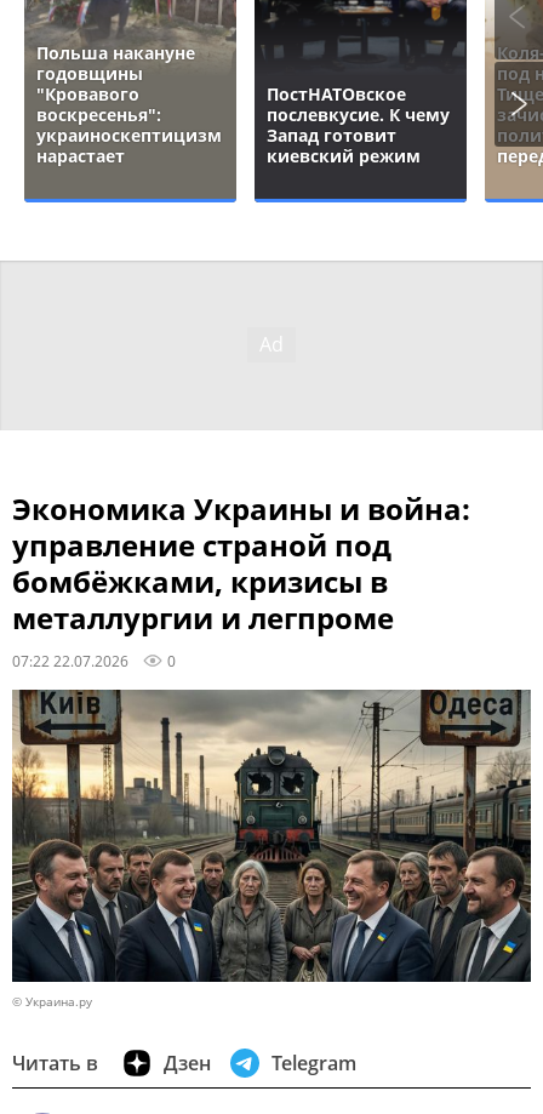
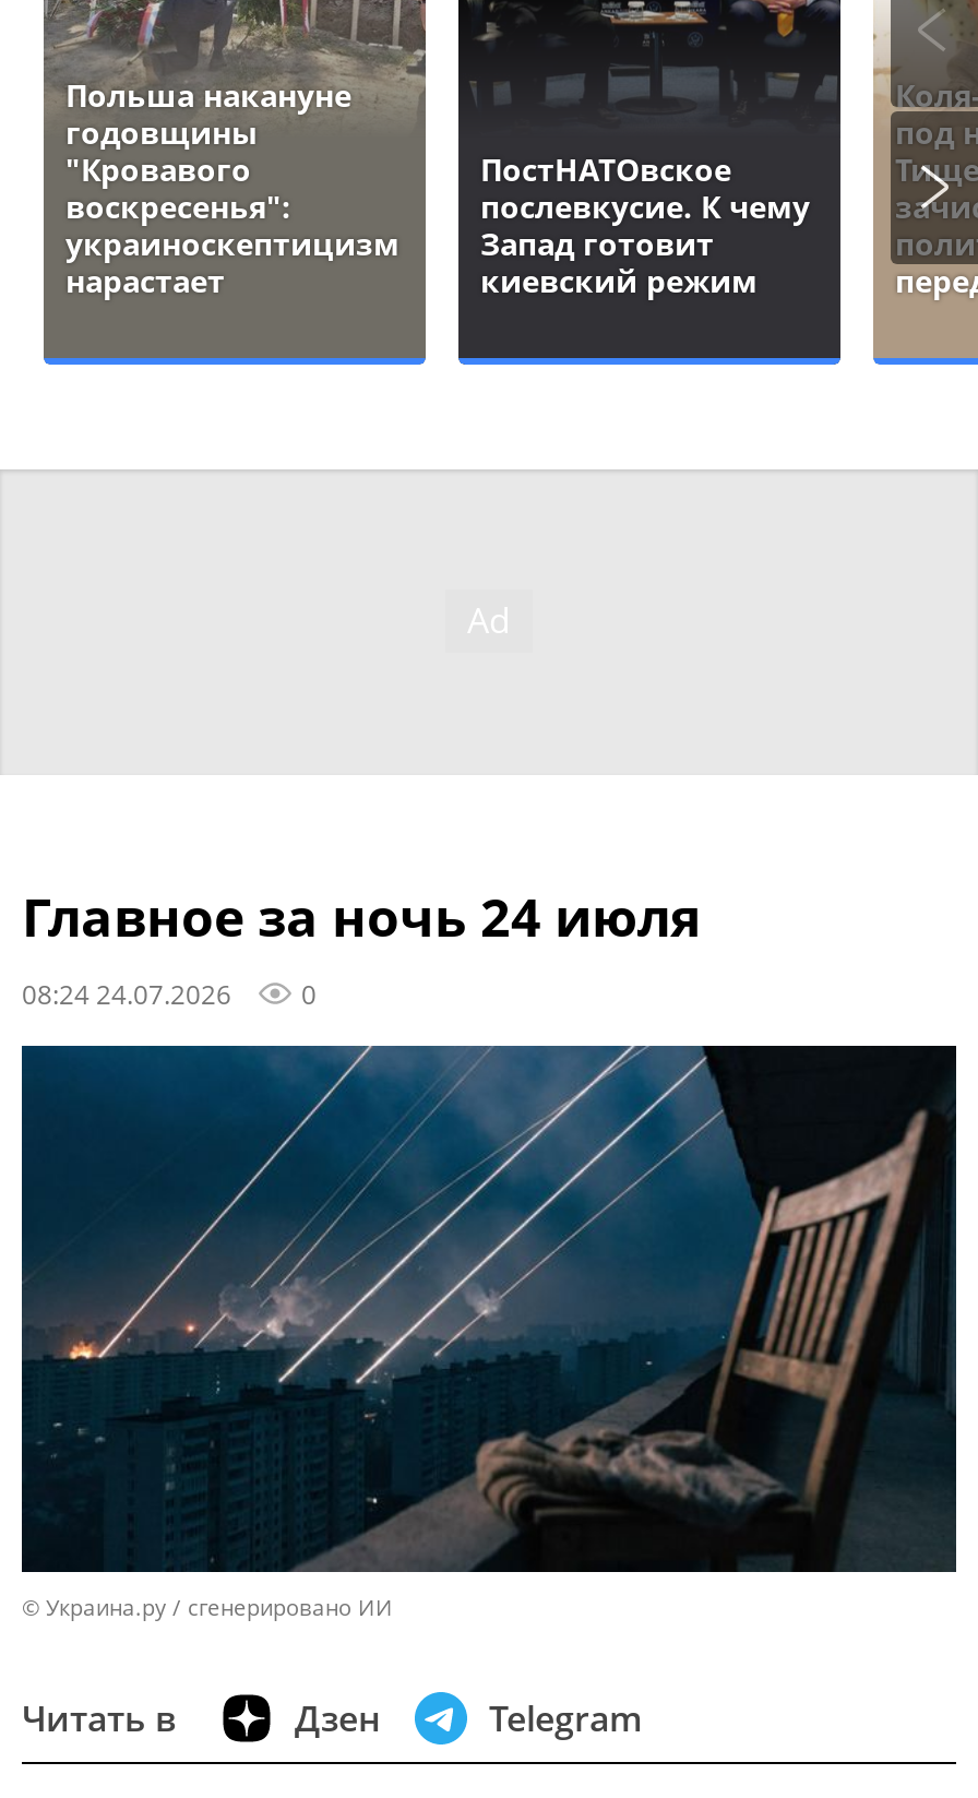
[12,489,470,670] Экономика Украины и война: | управление страной под | бомбёжками, кризисы в | металлургии и легпроме | 07:22 22.07.2026 -> [22,880,701,1011] Главное за ночь 24 июля | 08:24 24.07.2026
[11,689,532,1010] [image] | © Украина.ру -> [20,1044,956,1622] [image] | © Украина.ру / сгенерировано ИИ

